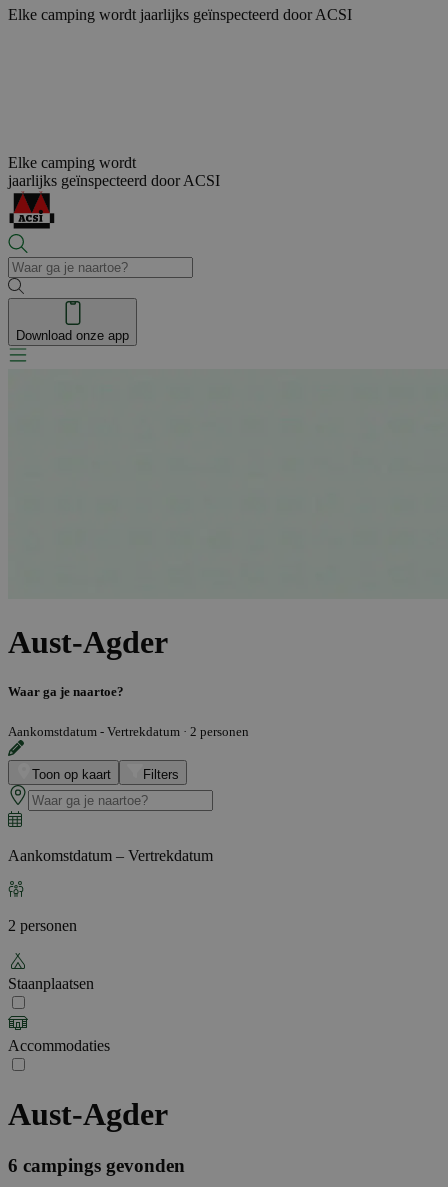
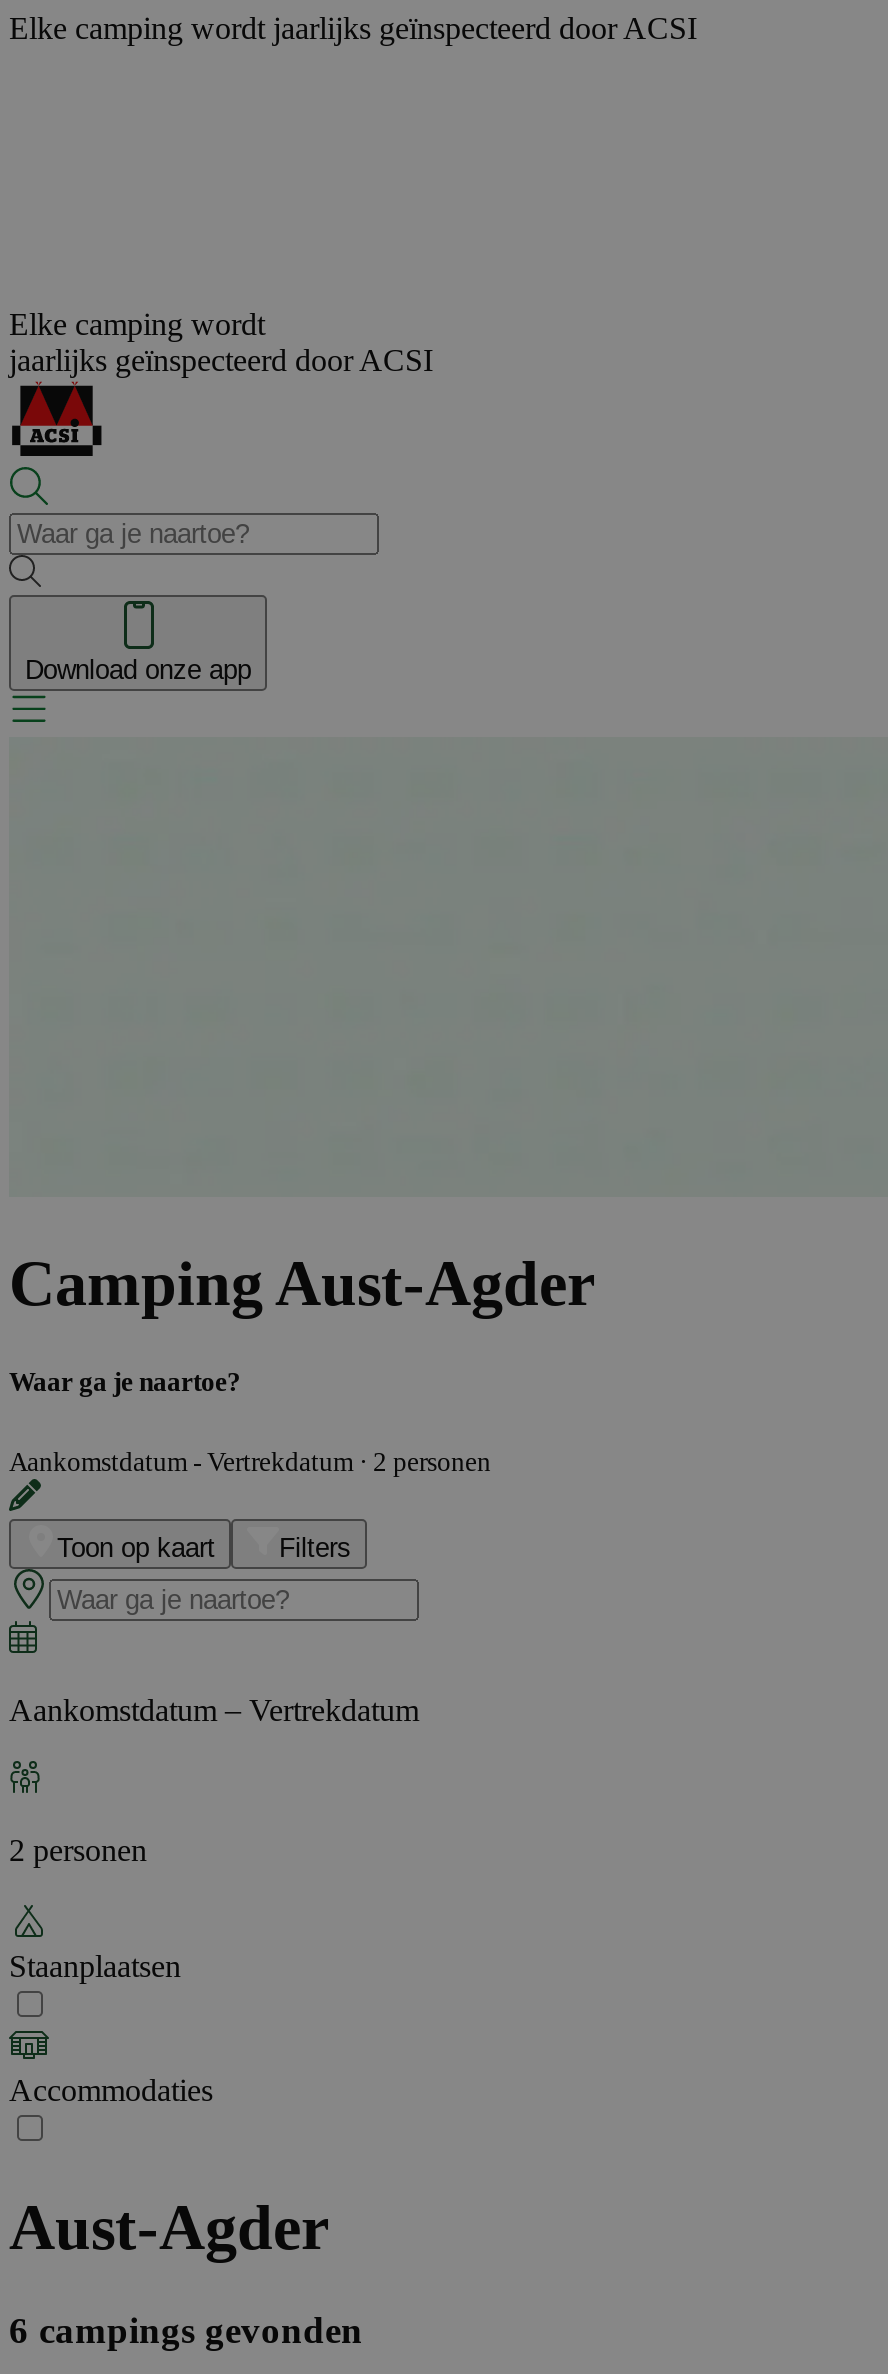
[8,624,168,660] Aust-Agder -> [9,1248,595,1320] Camping Aust-Agder

